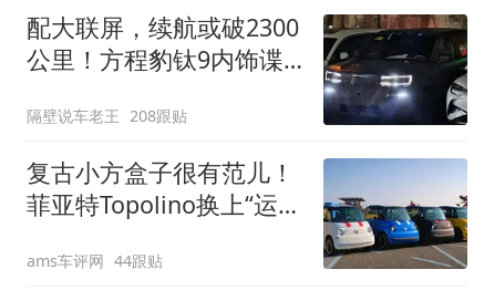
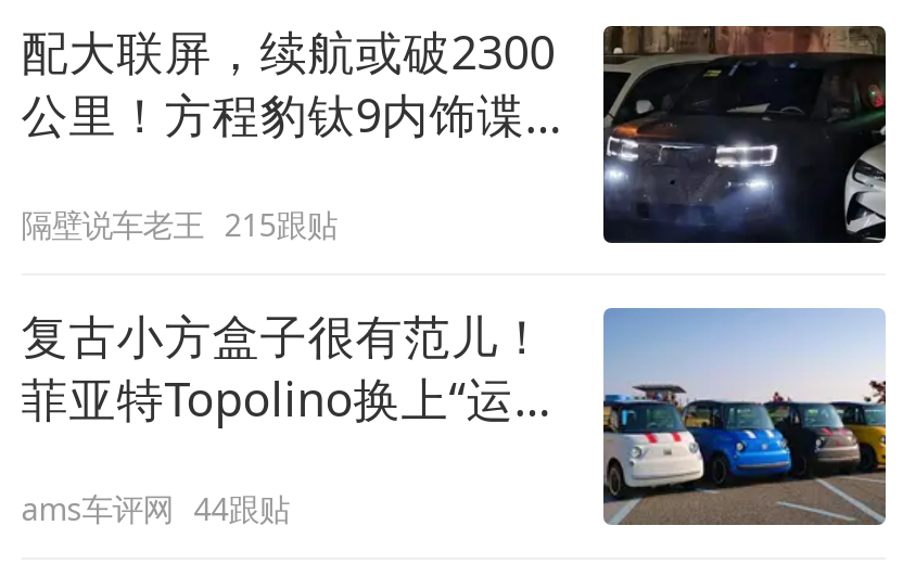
[26,105,188,126] 隔壁说车老王 208跟贴 -> [21,204,337,245] 隔壁说车老王 215跟贴

